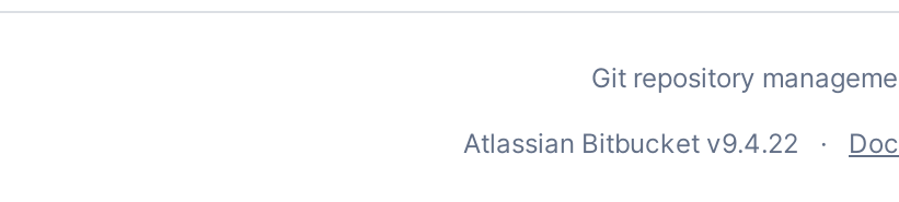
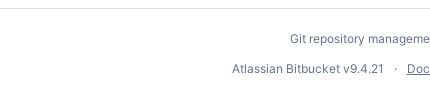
[463,127,798,159] Atlassian Bitbucket v9.4.22 -> [231,61,383,76] Atlassian Bitbucket v9.4.21

